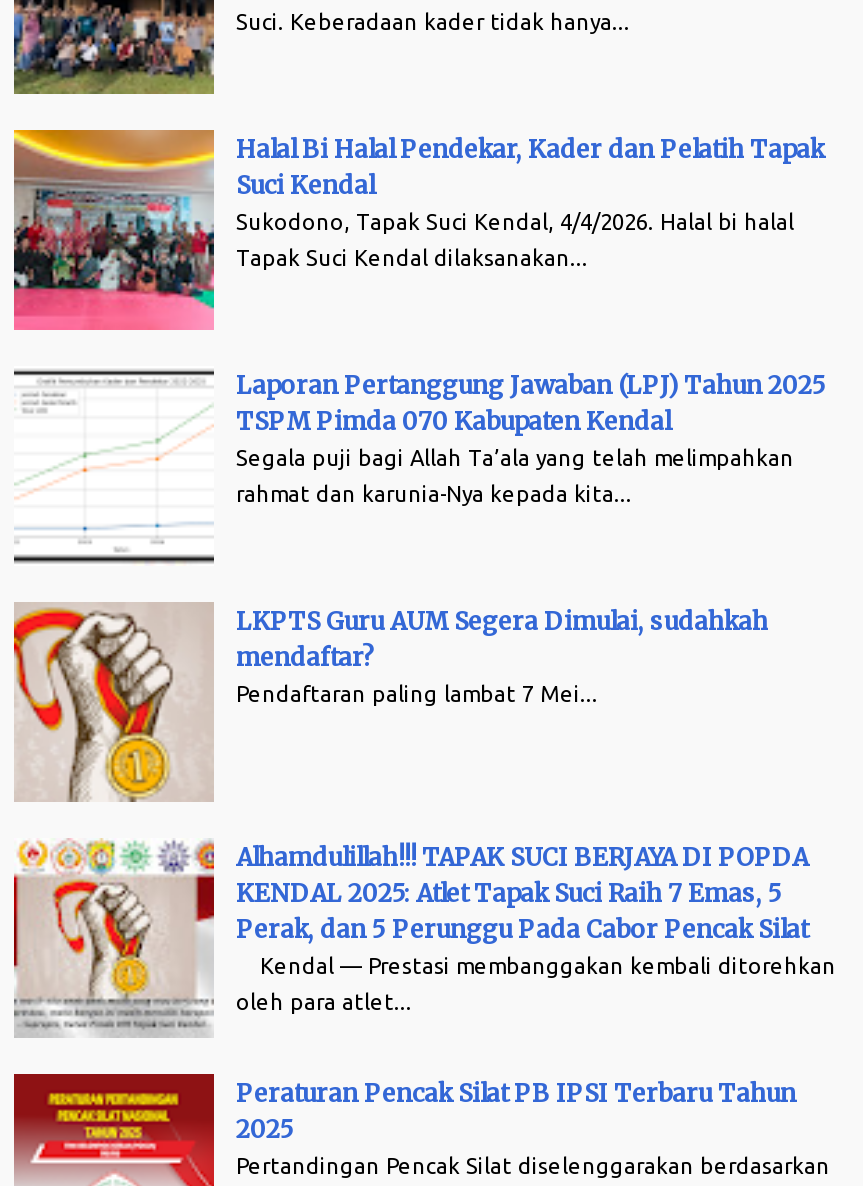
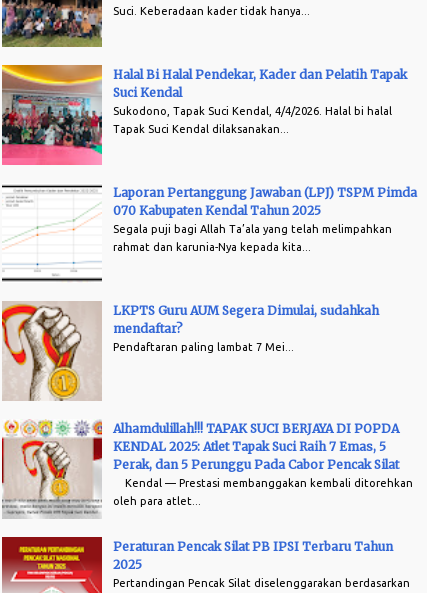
[236,370,826,436] Laporan Pertanggung Jawaban (LPJ) Tahun 2025 | TSPM Pimda 070 Kabupaten Kendal -> [113,185,417,218] Laporan Pertanggung Jawaban (LPJ) TSPM Pimda | 070 Kabupaten Kendal Tahun 2025

